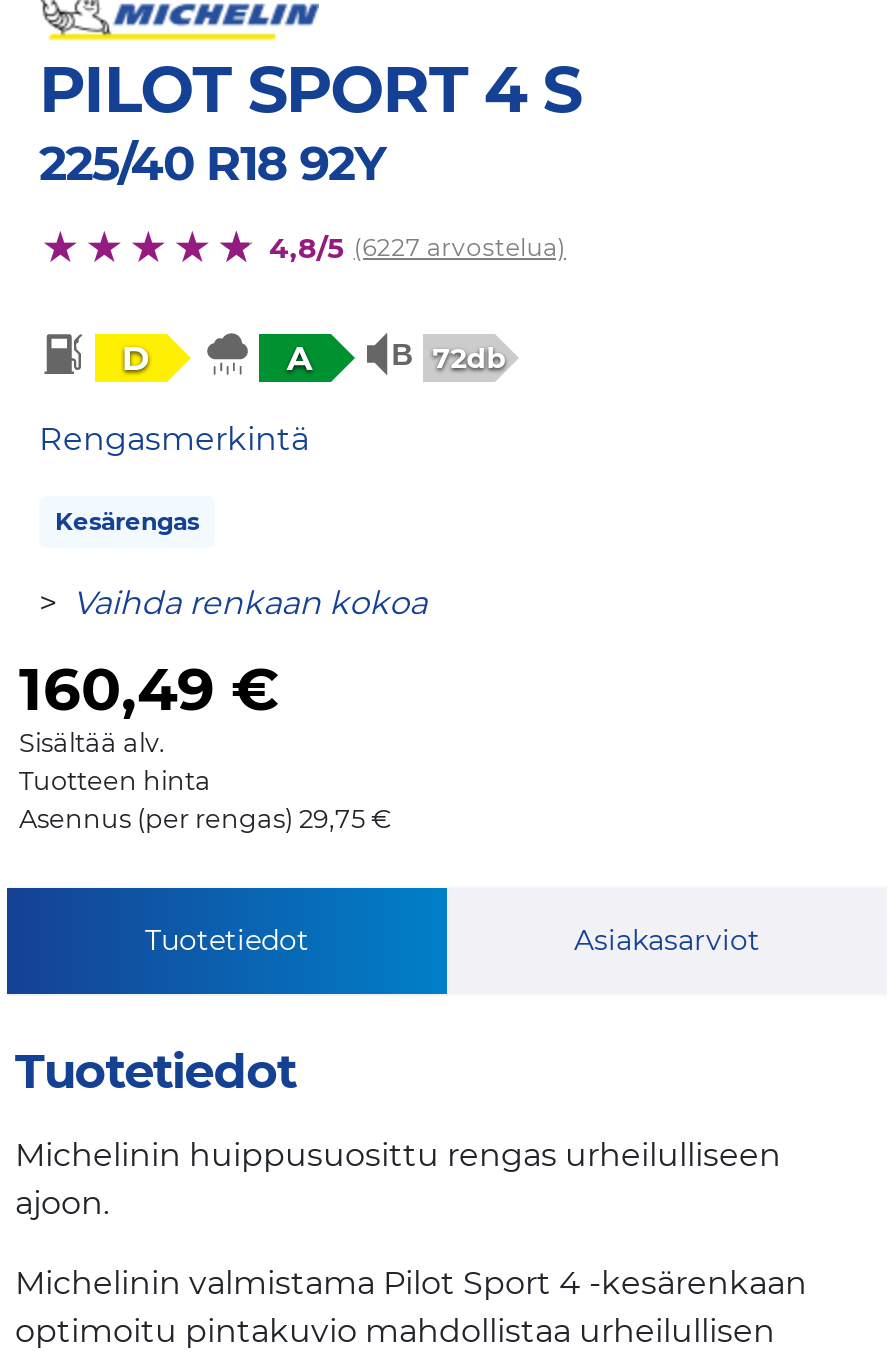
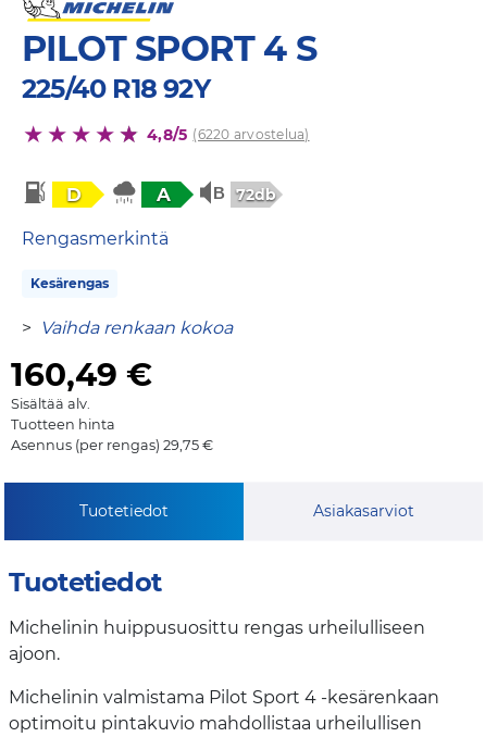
[269,230,566,266] 4,8/5 (6227 arvostelua) -> [147,125,309,145] 4,8/5 (6220 arvostelua)

